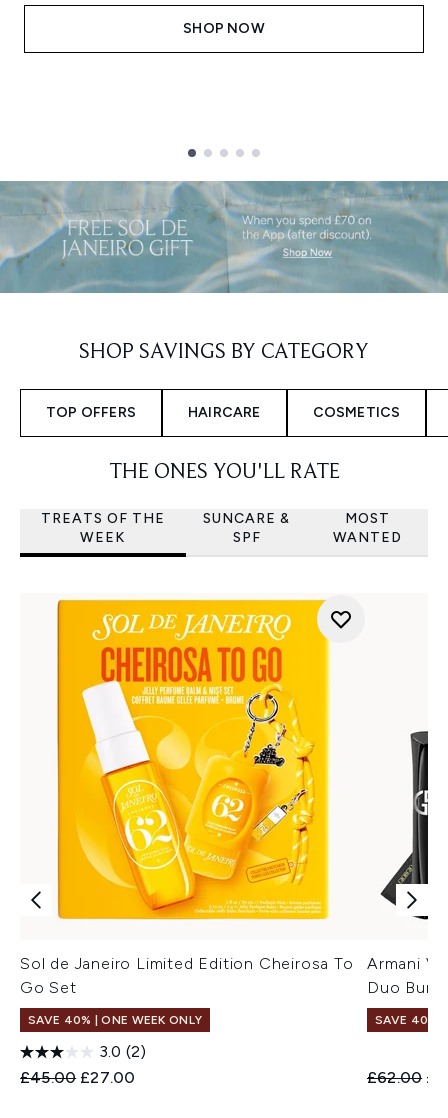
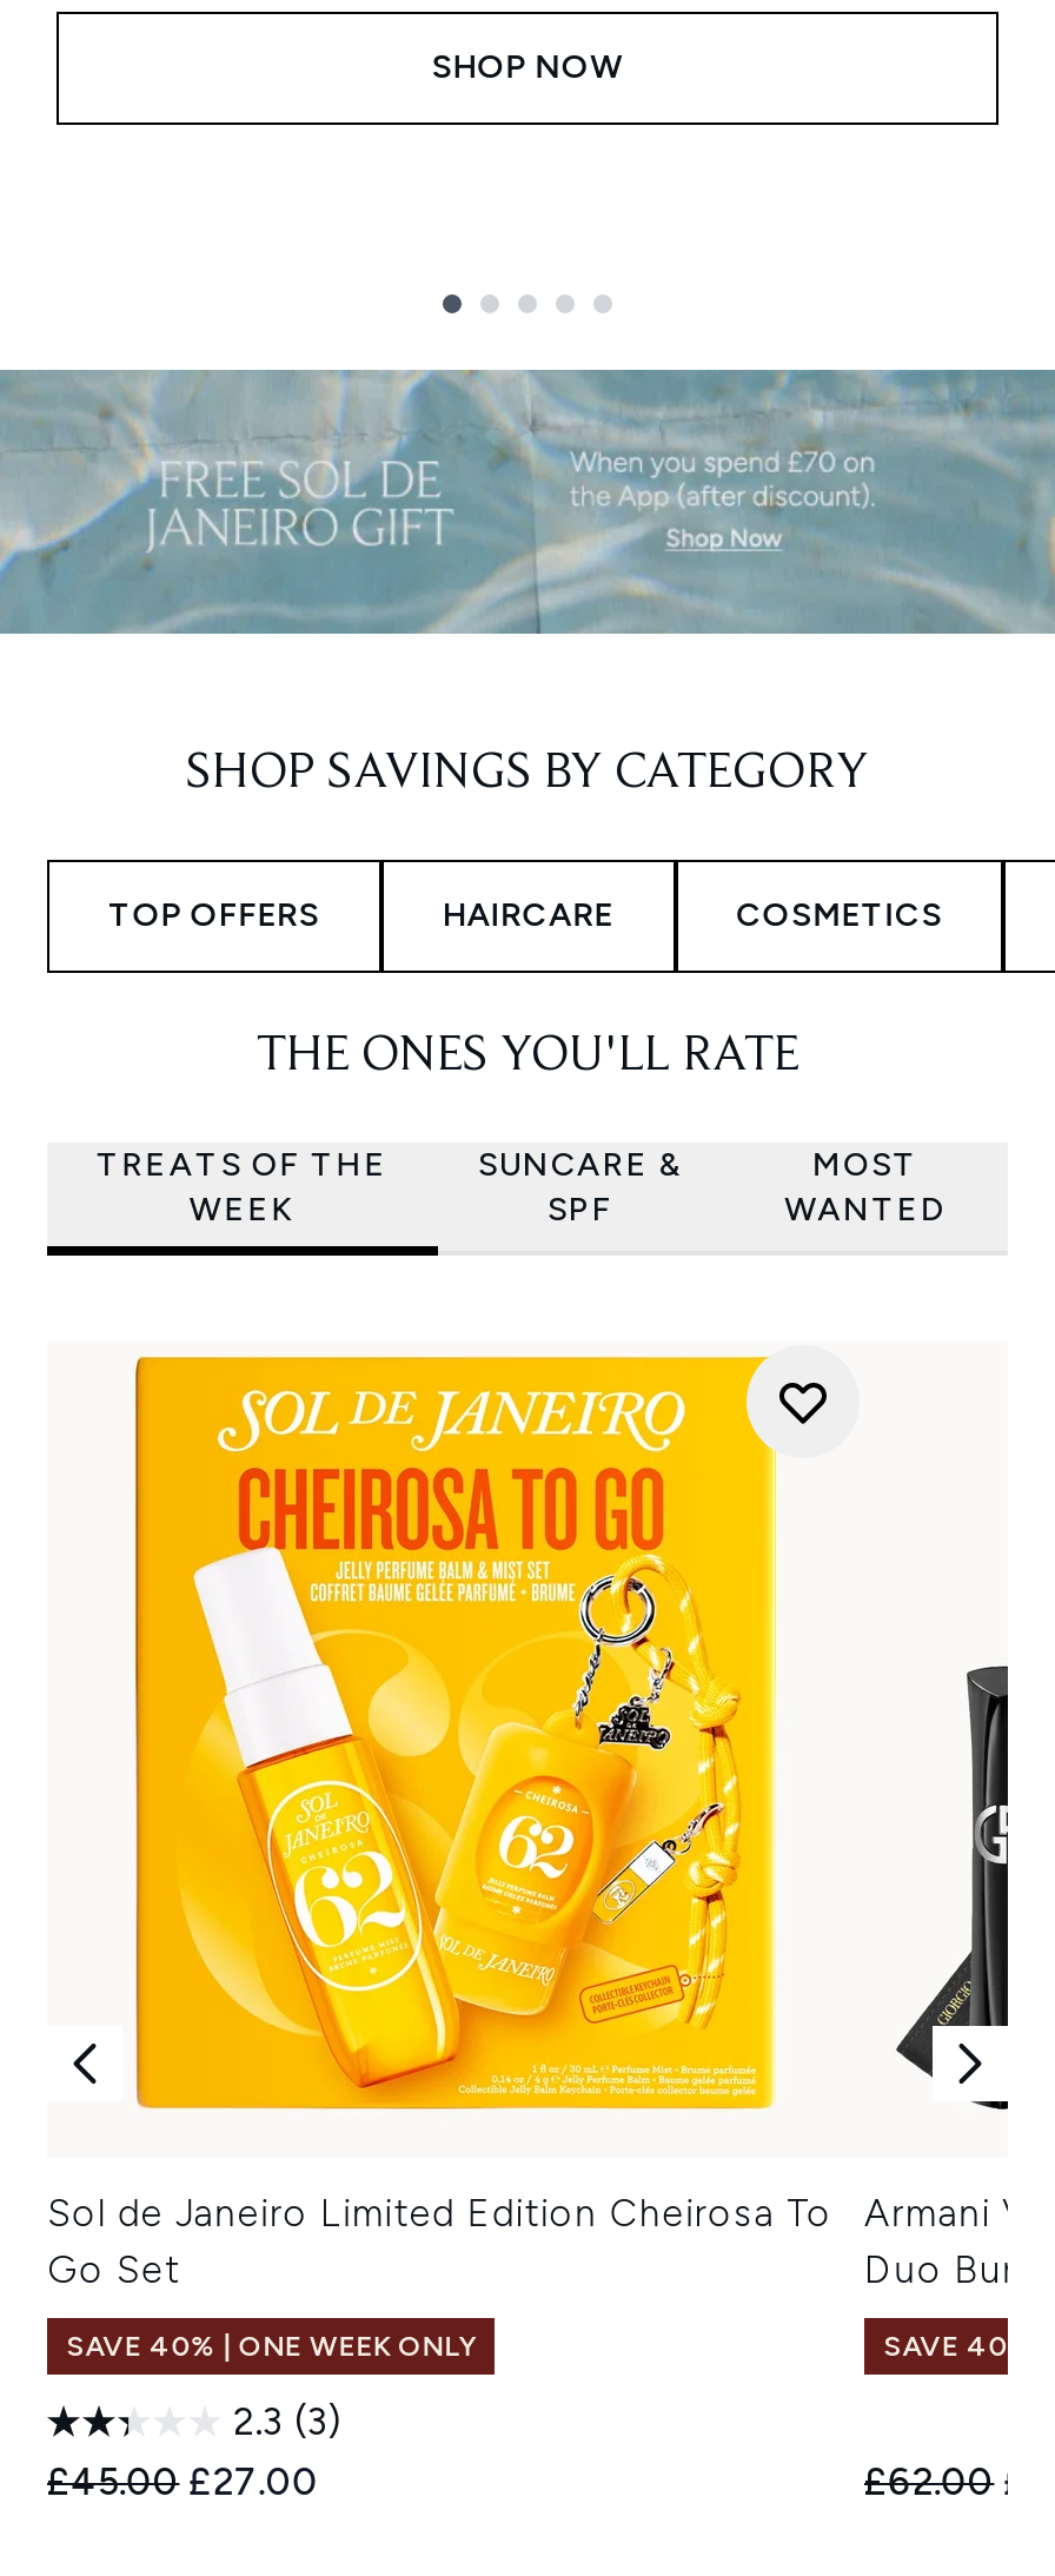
[99,1042,146,1061] 3.0 (2) -> [233,2398,341,2443] 2.3 (3)

